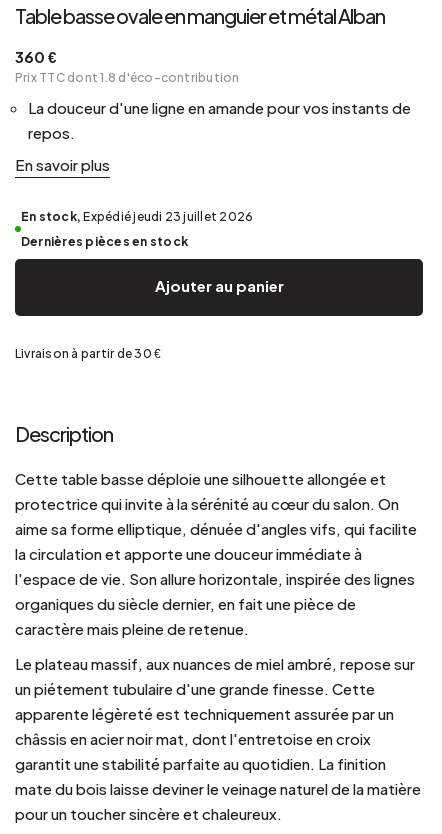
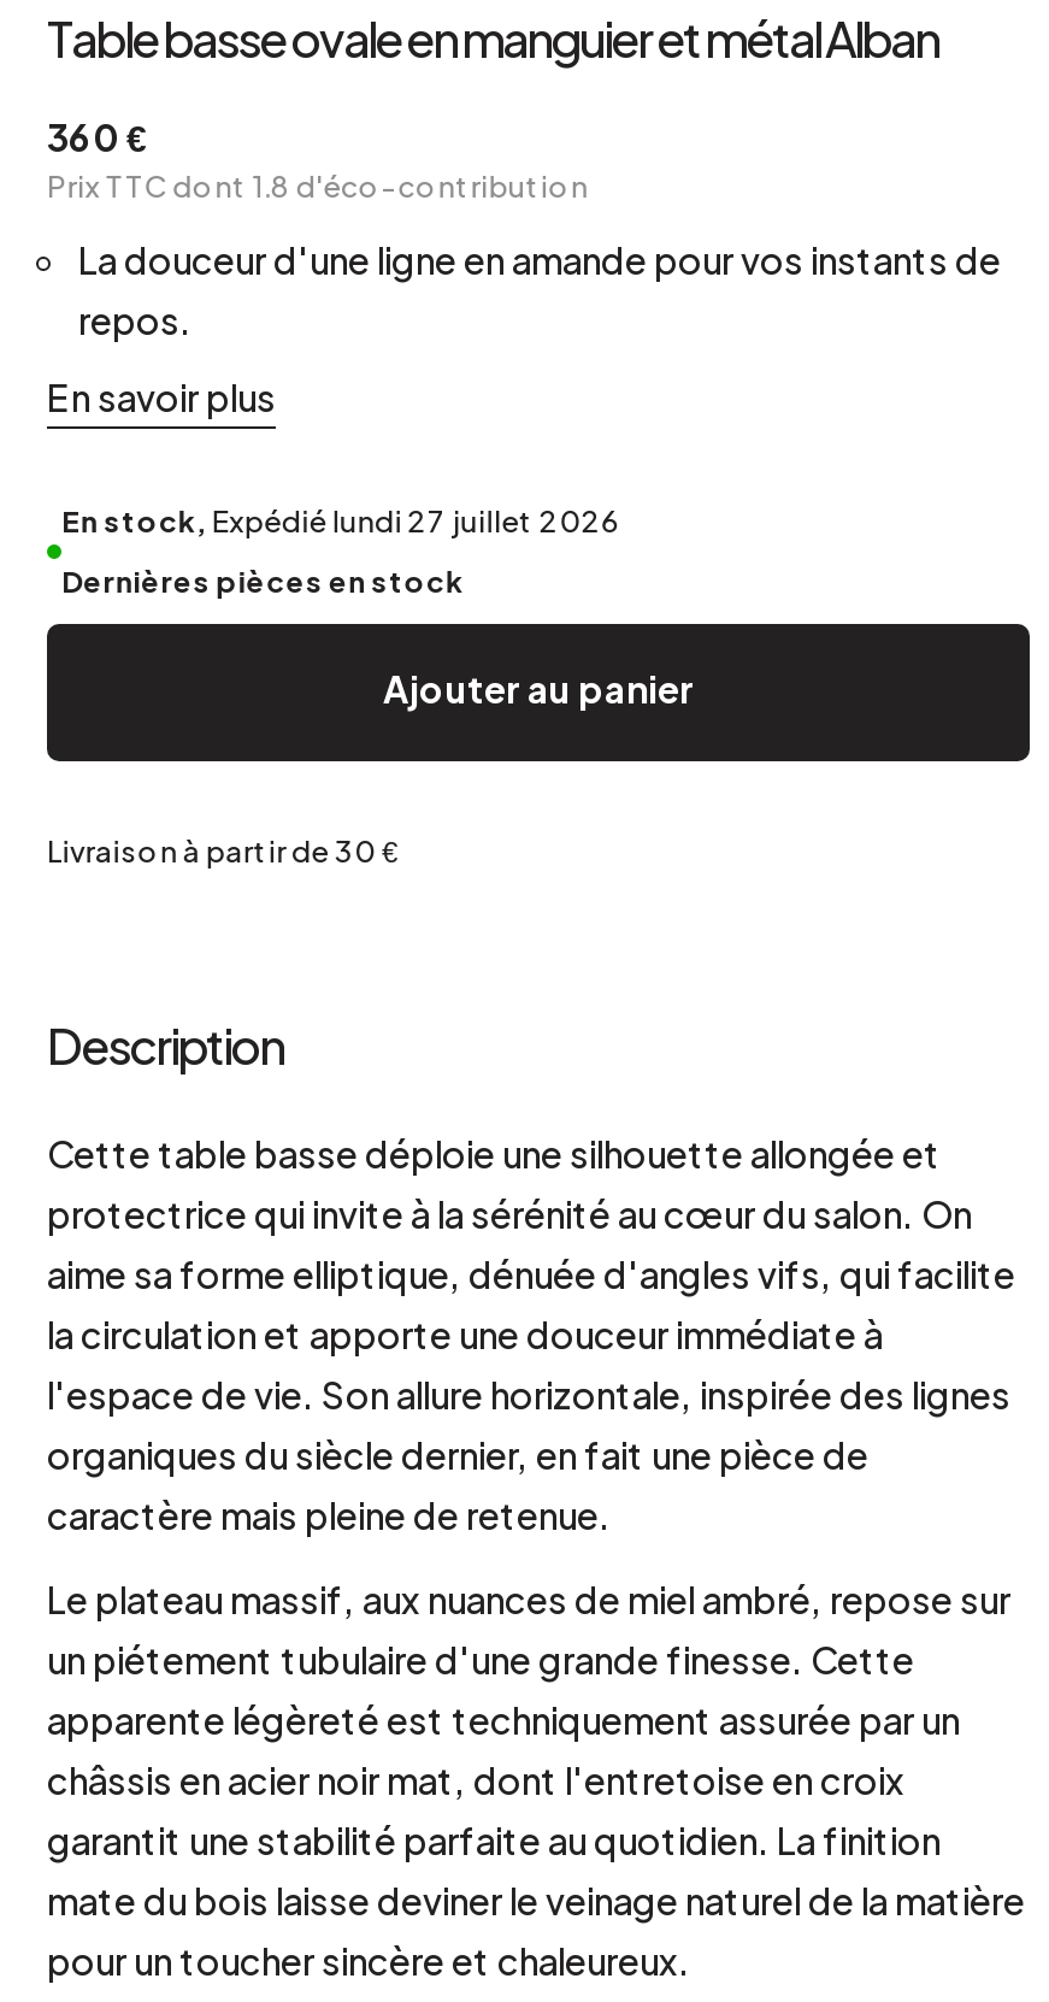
[21,209,253,224] En stock, Expédié jeudi 23 juillet 2026 -> [61,504,621,540] En stock, Expédié lundi 27 juillet 2026

